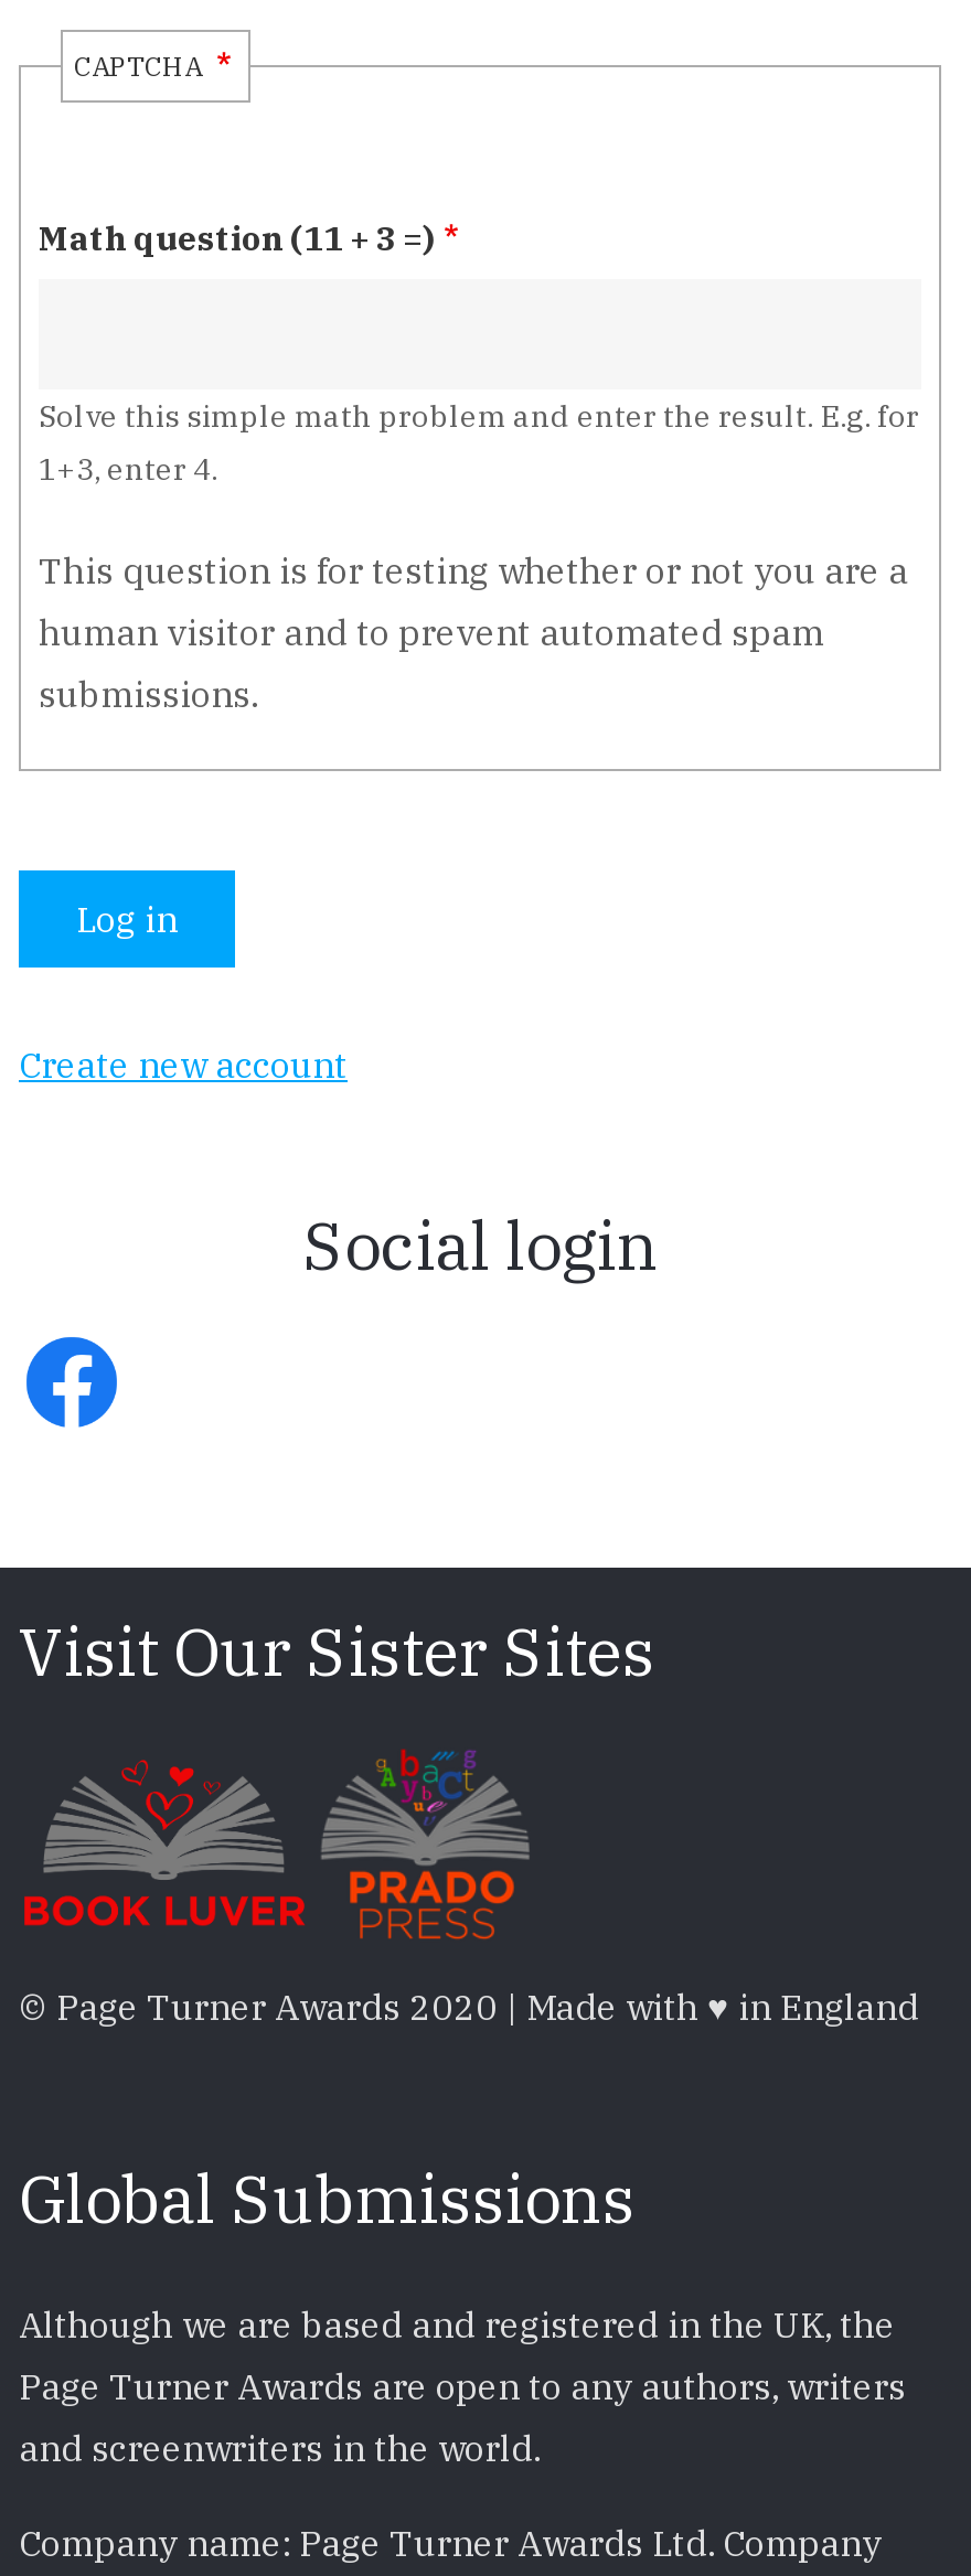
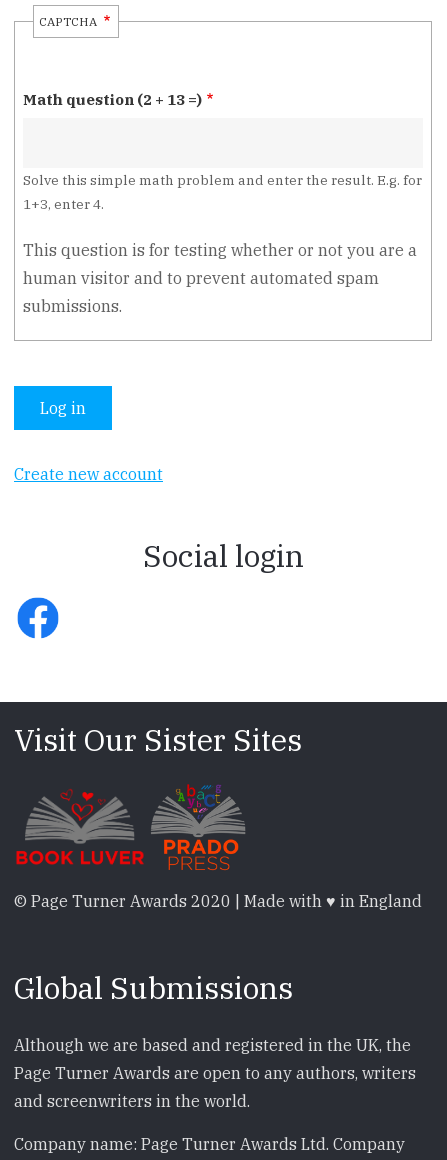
[39,217,434,259] Math question (11 + 3 =) -> [23,90,202,109] Math question (2 + 13 =)

